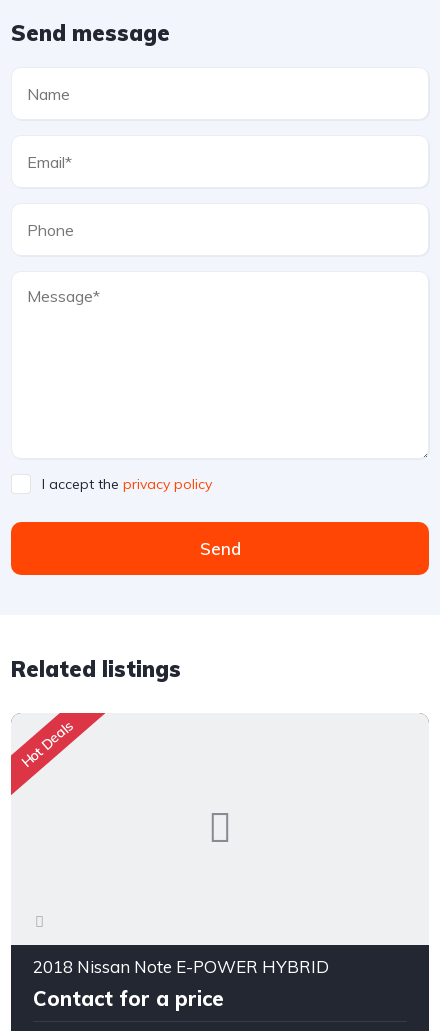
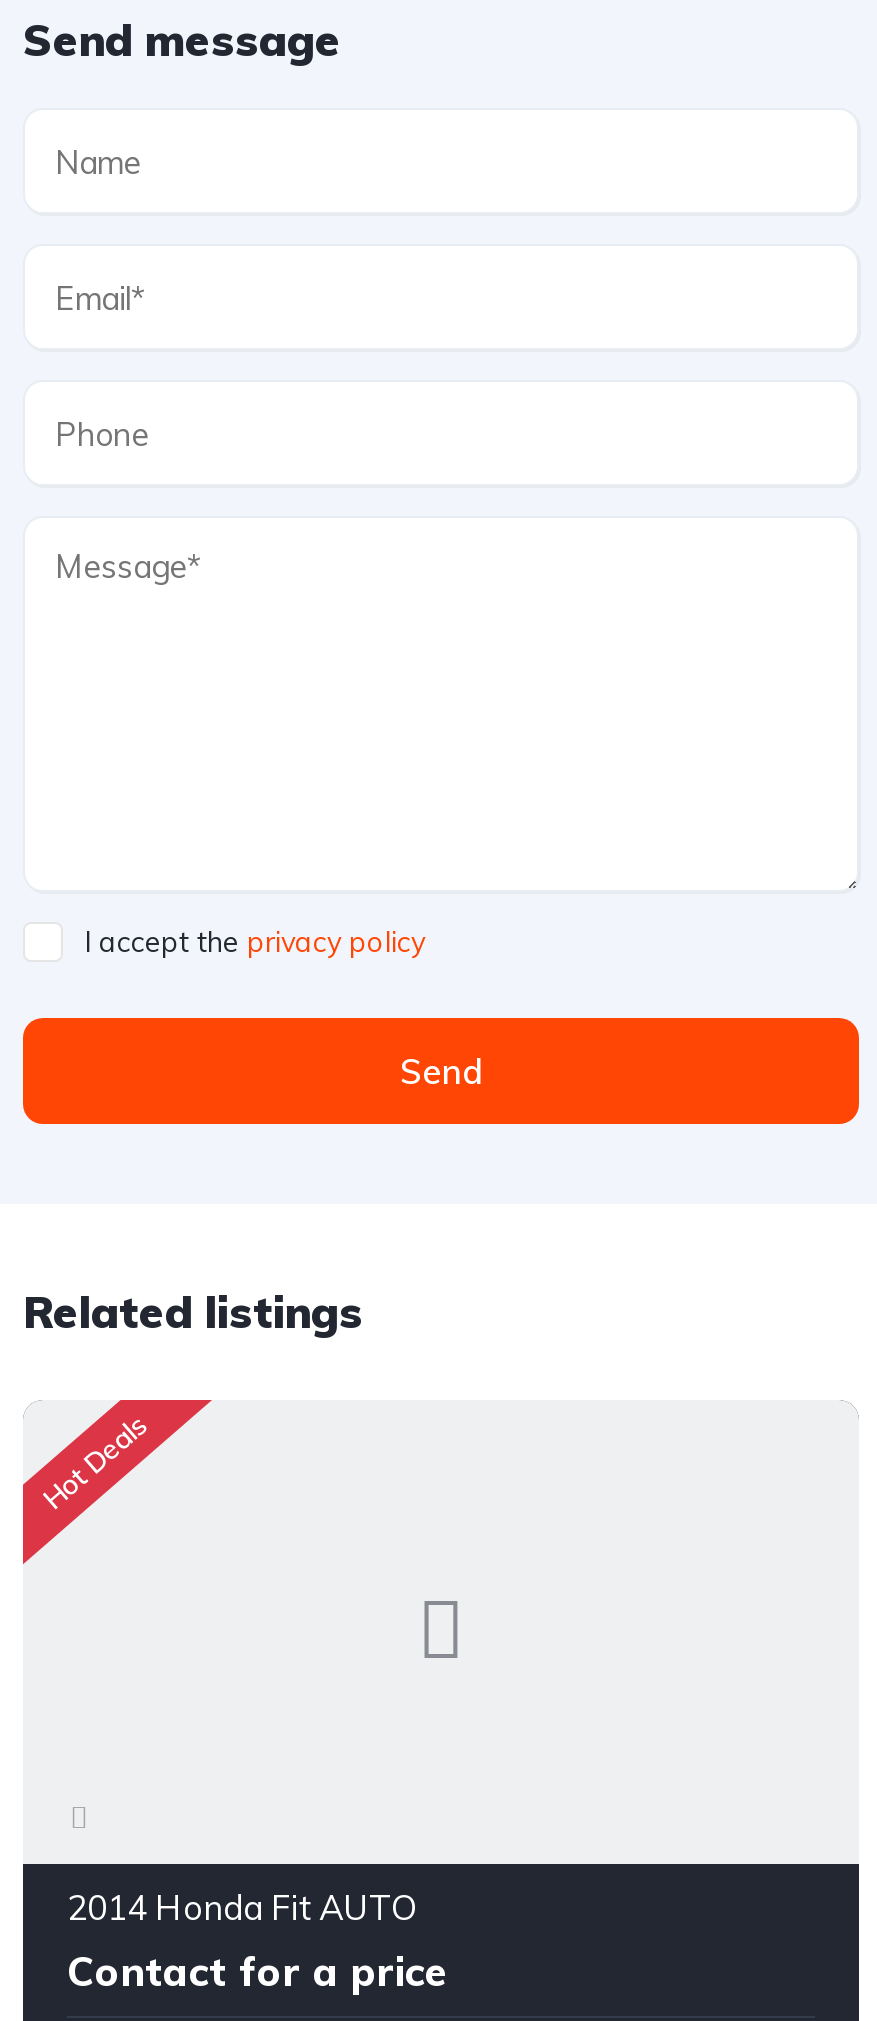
[33,956,329,977] 2018 Nissan Note E-POWER HYBRID -> [67,1886,417,1928] 2014 Honda Fit AUTO

